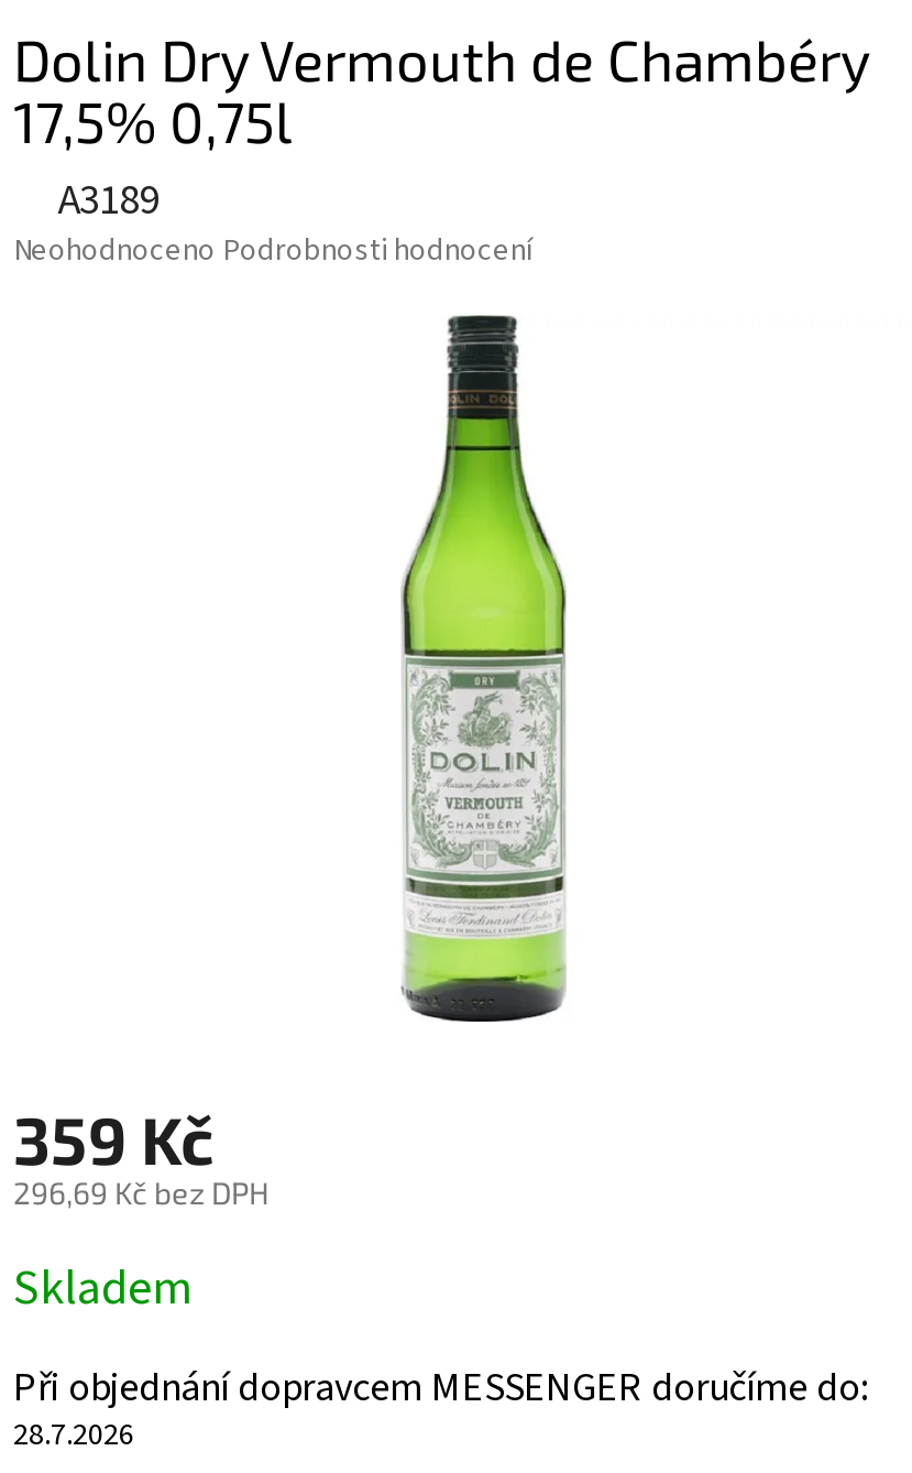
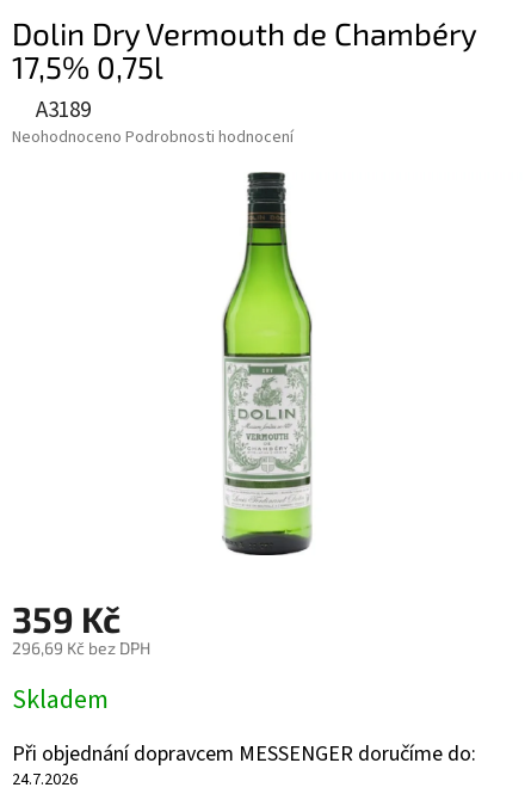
[13,1414,134,1458] 28.7.2026 -> [12,768,78,792] 24.7.2026

